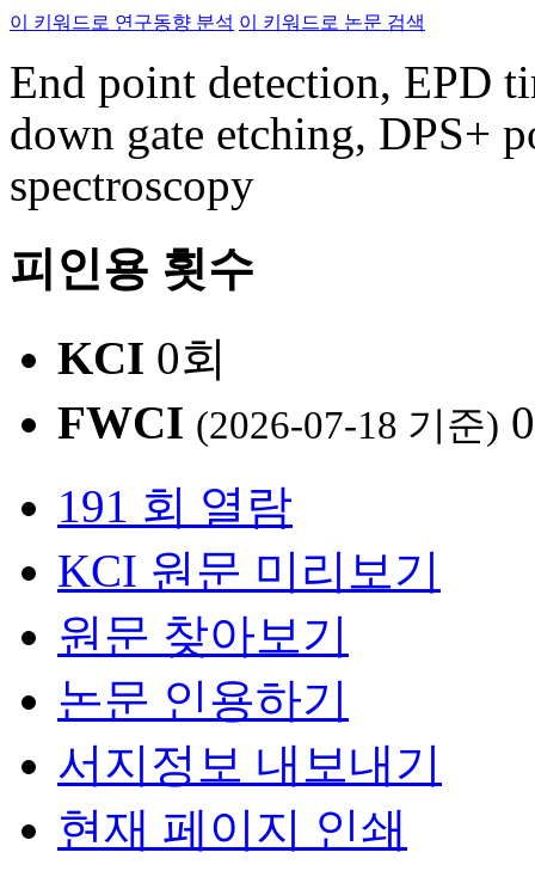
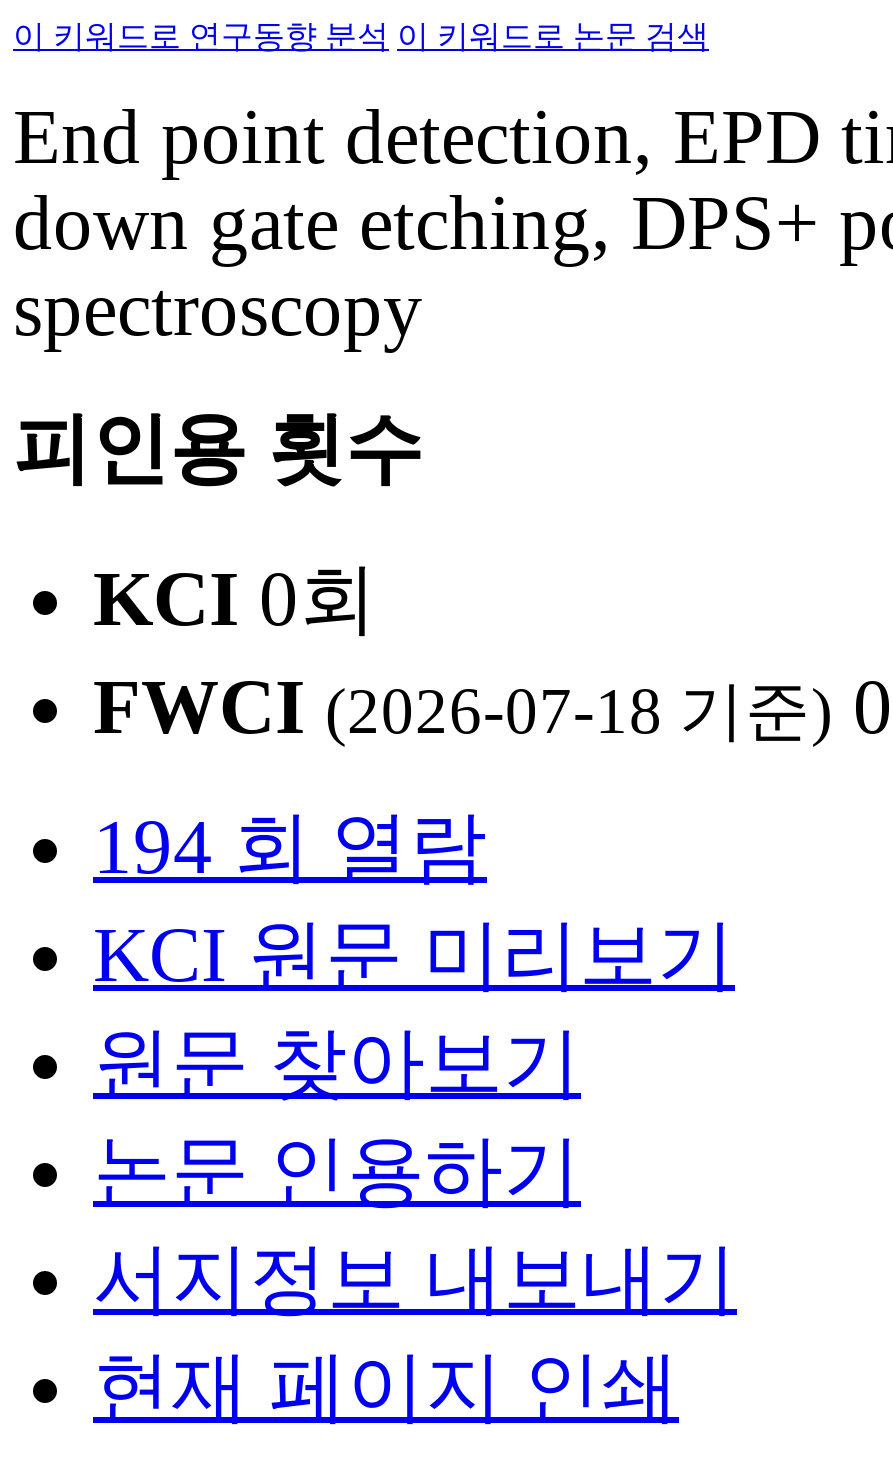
[57,480,293,532] 191 회 열람 -> [93,803,487,889] 194 회 열람

